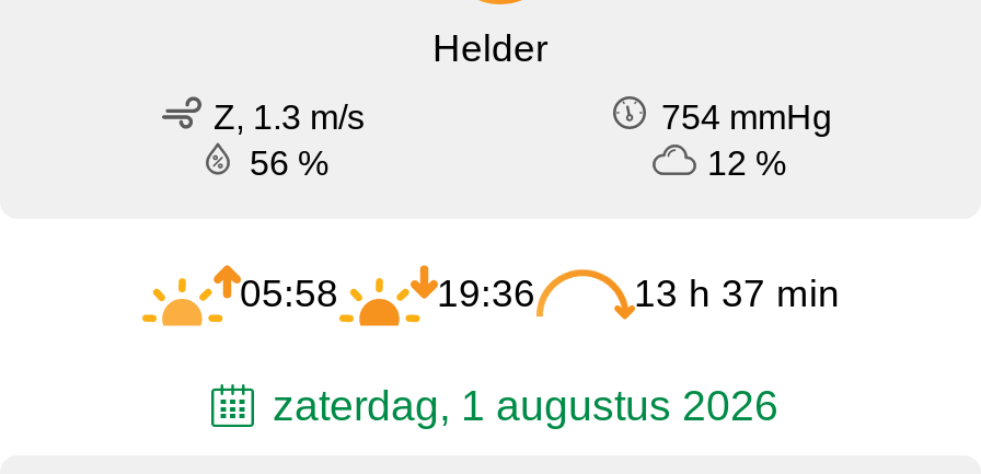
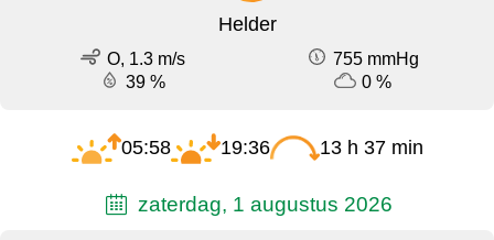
[213,99,365,136] Z, 1.3 m/s -> [106,50,185,68] O, 1.3 m/s
[661,99,832,136] 754 mmHg -> [333,50,419,68] 755 mmHg
[250,145,328,182] 56 % -> [126,73,165,91] 39 %
[707,145,786,182] 12 % -> [361,73,391,91] 0 %

